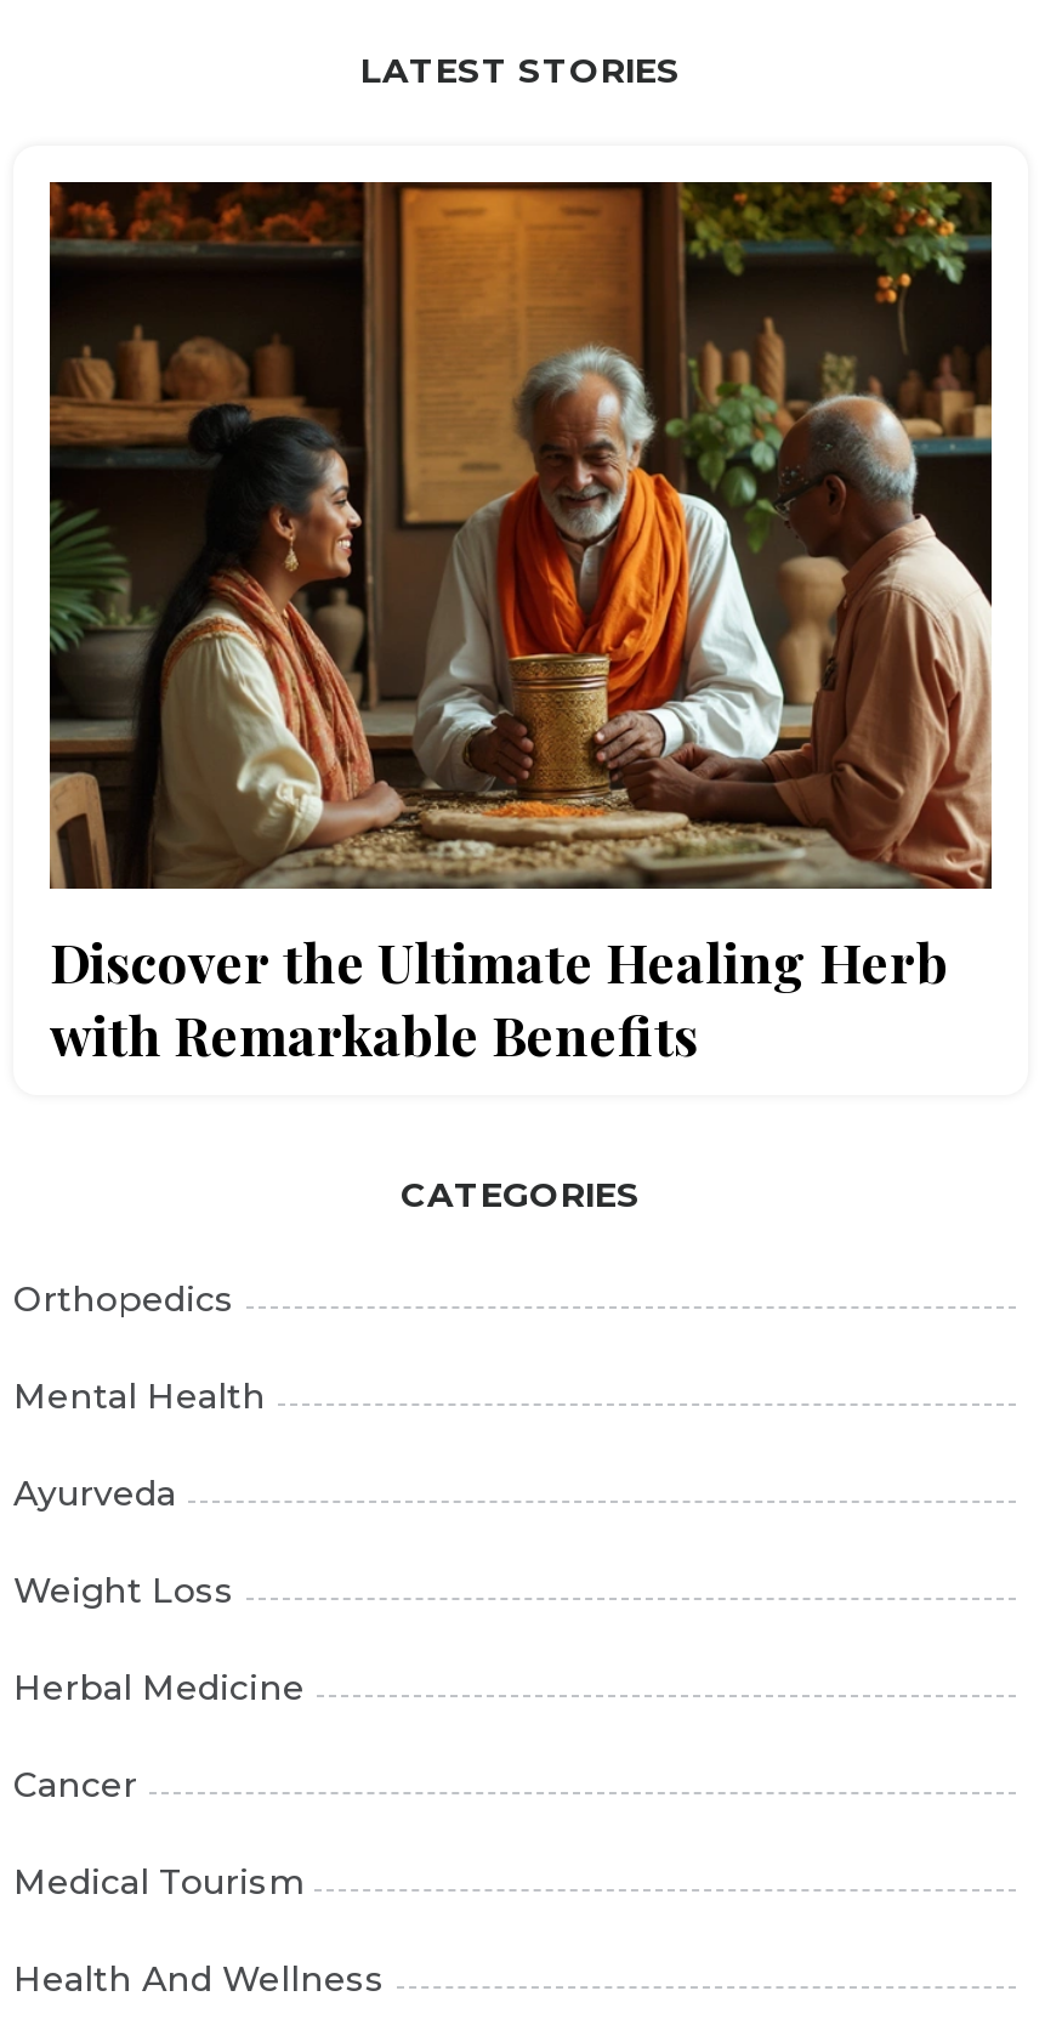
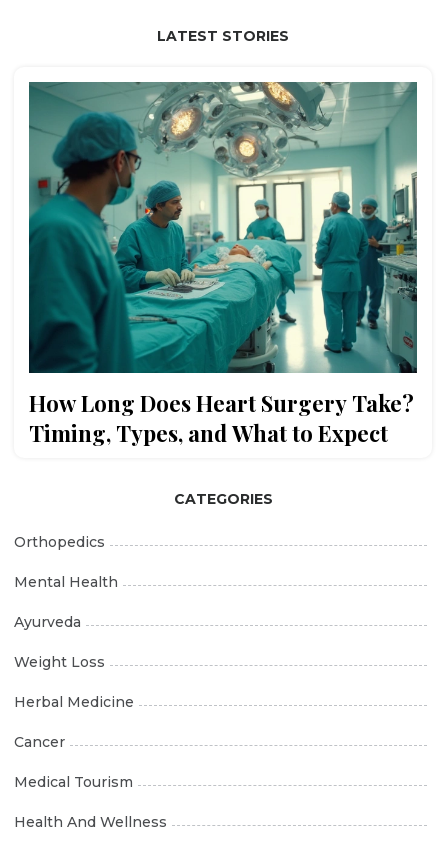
[47,180,994,1071] [image] | Discover the Ultimate Healing Herb | with Remarkable Benefits -> [28,81,418,448] [image] | How Long Does Heart Surgery Take? | Timing, Types, and What to Expect

